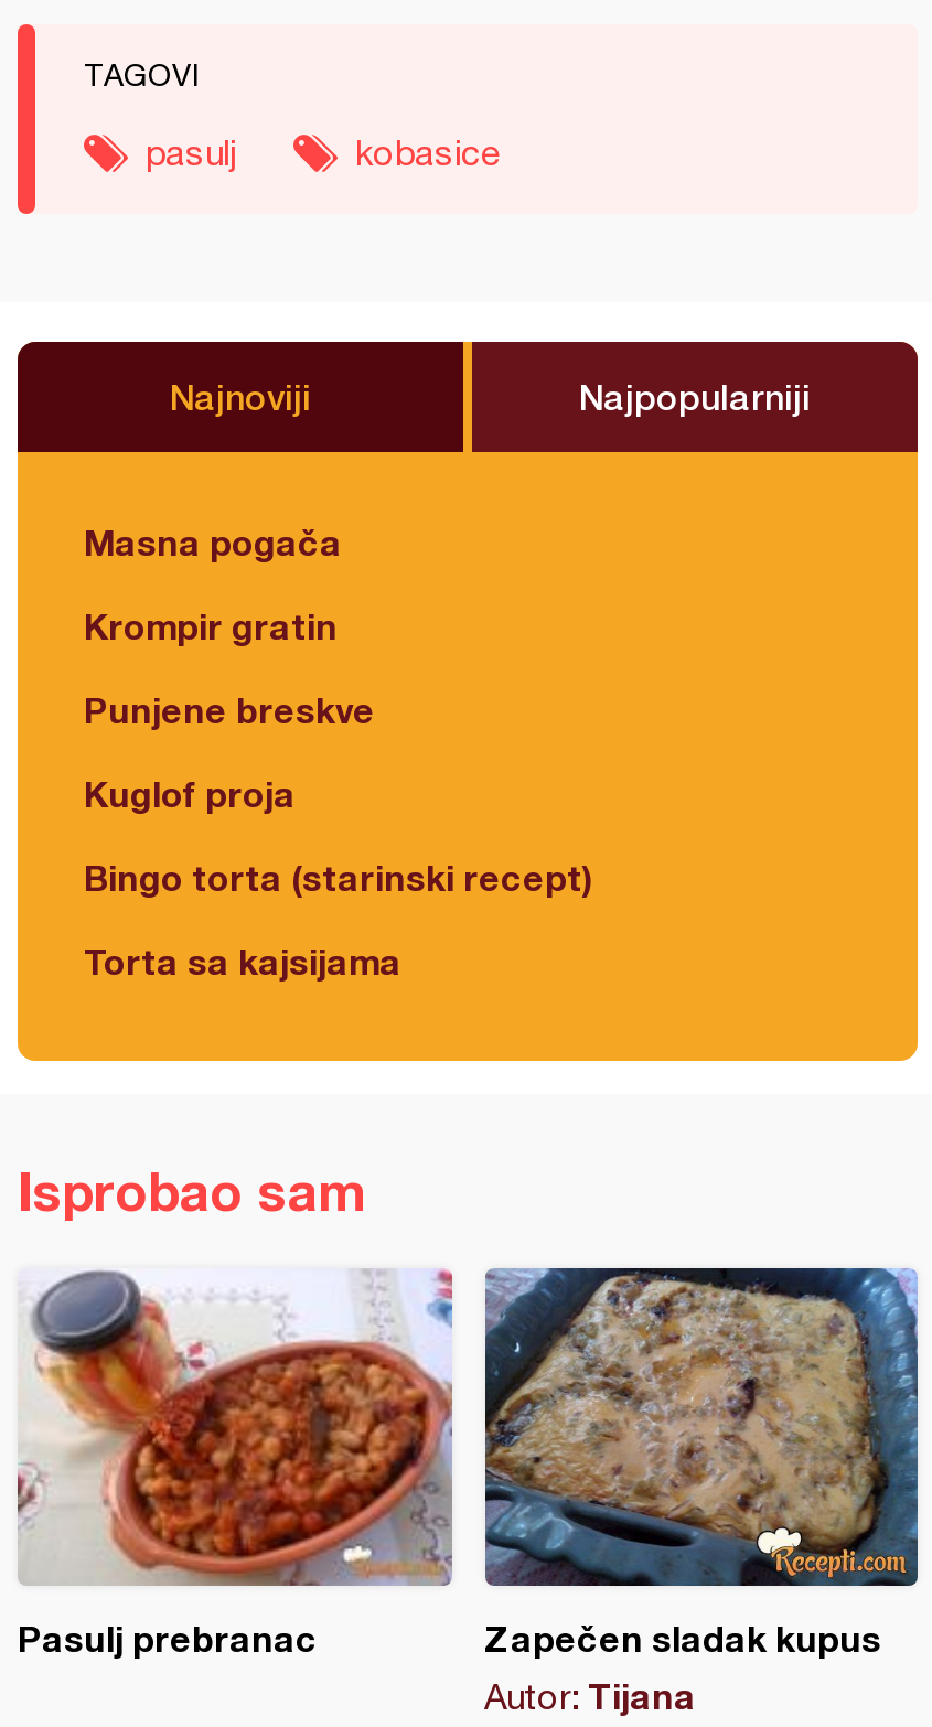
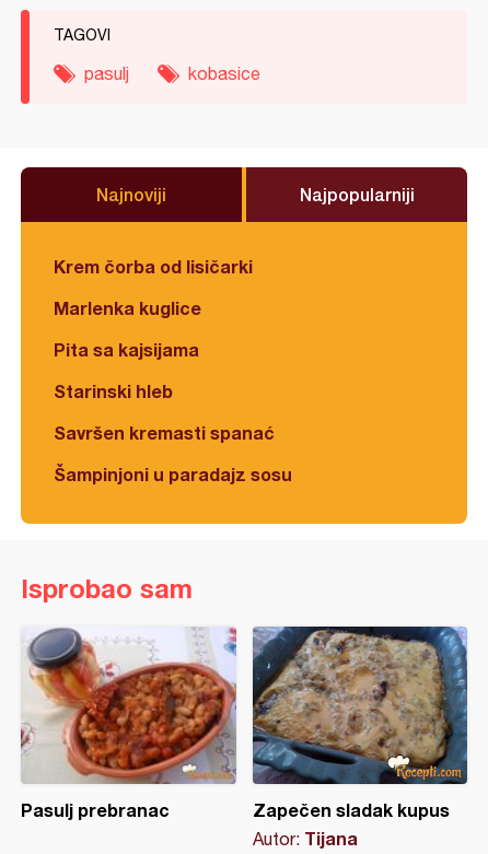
[84,520,342,562] Masna pogača -> [54,256,253,276] Krem čorba od lisičarki
[84,604,338,646] Krompir gratin -> [54,297,201,318] Marlenka kuglice
[84,687,375,729] Punjene breskve -> [54,339,199,359] Pita sa kajsijama
[84,771,296,813] Kuglof proja -> [54,380,173,401] Starinski hleb
[84,855,593,897] Bingo torta (starinski recept) -> [54,422,275,443] Savršen kremasti spanać
[84,939,401,981] Torta sa kajsijama -> [54,463,292,484] Šampinjoni u paradajz sosu

